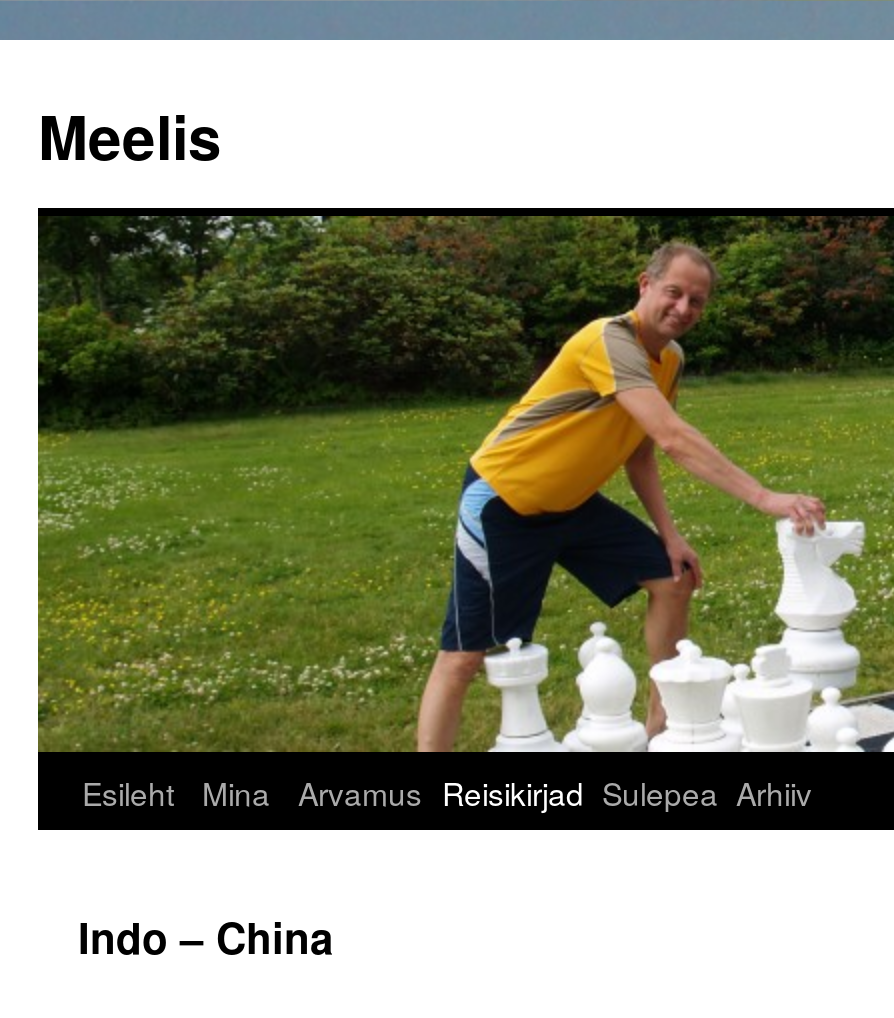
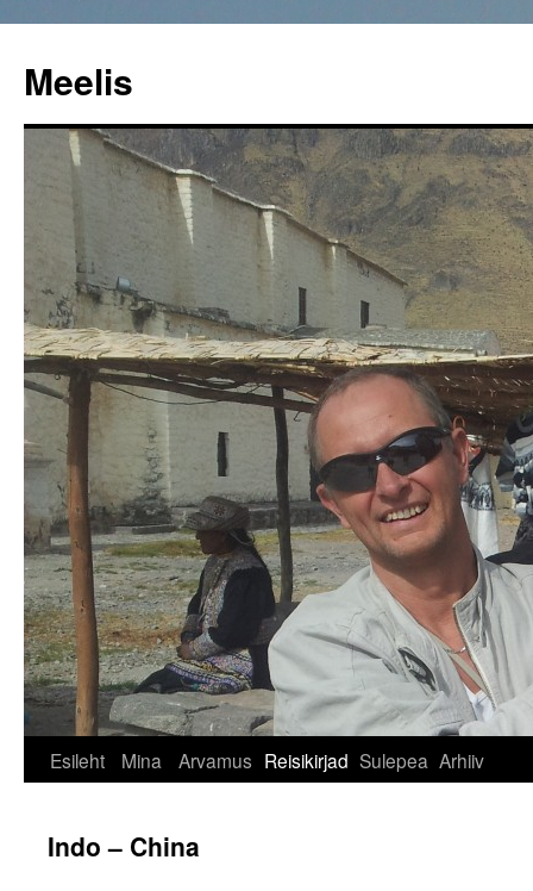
[36,216,888,752] [image] -> [24,127,529,736] [image]

